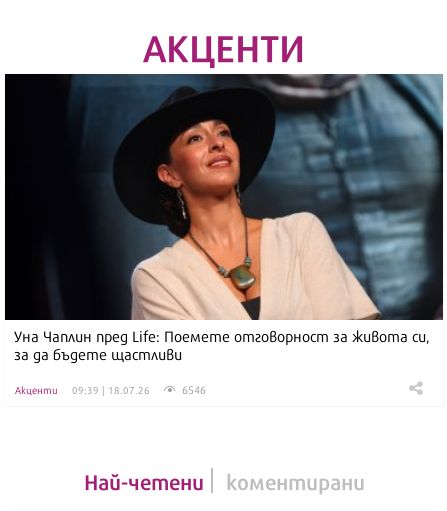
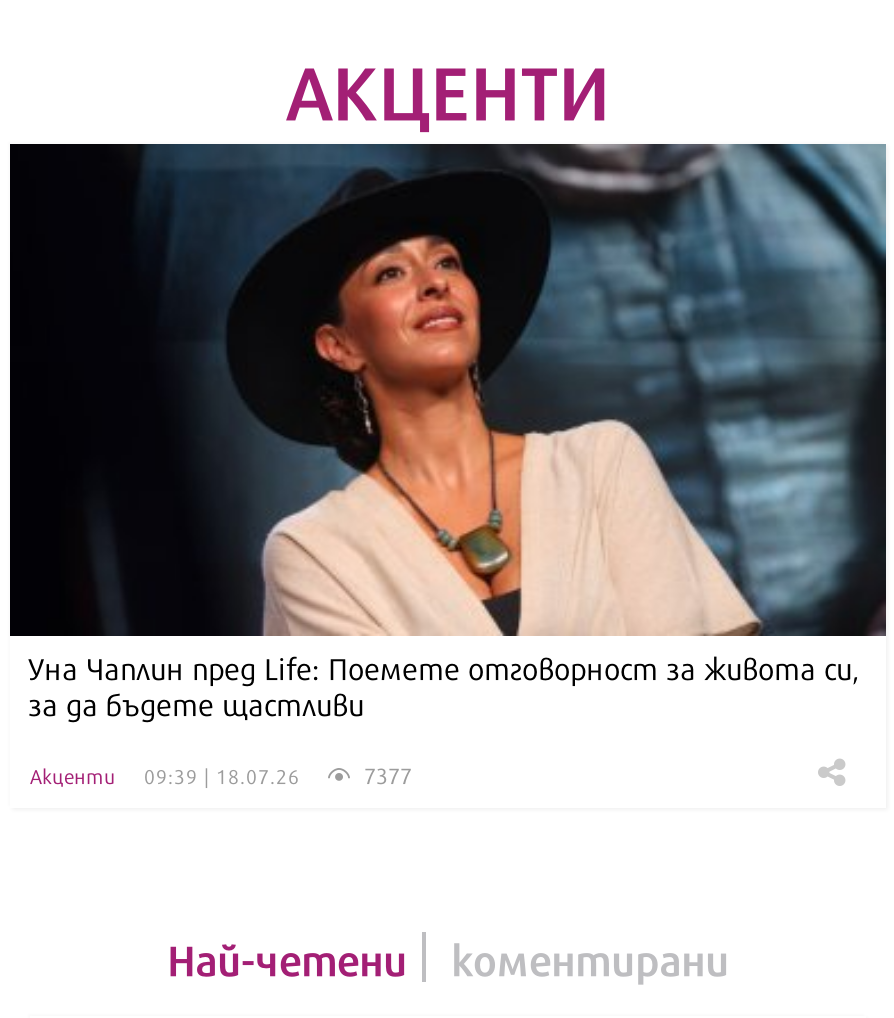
[179,381,206,397] 6546 -> [358,758,412,790] 7377

